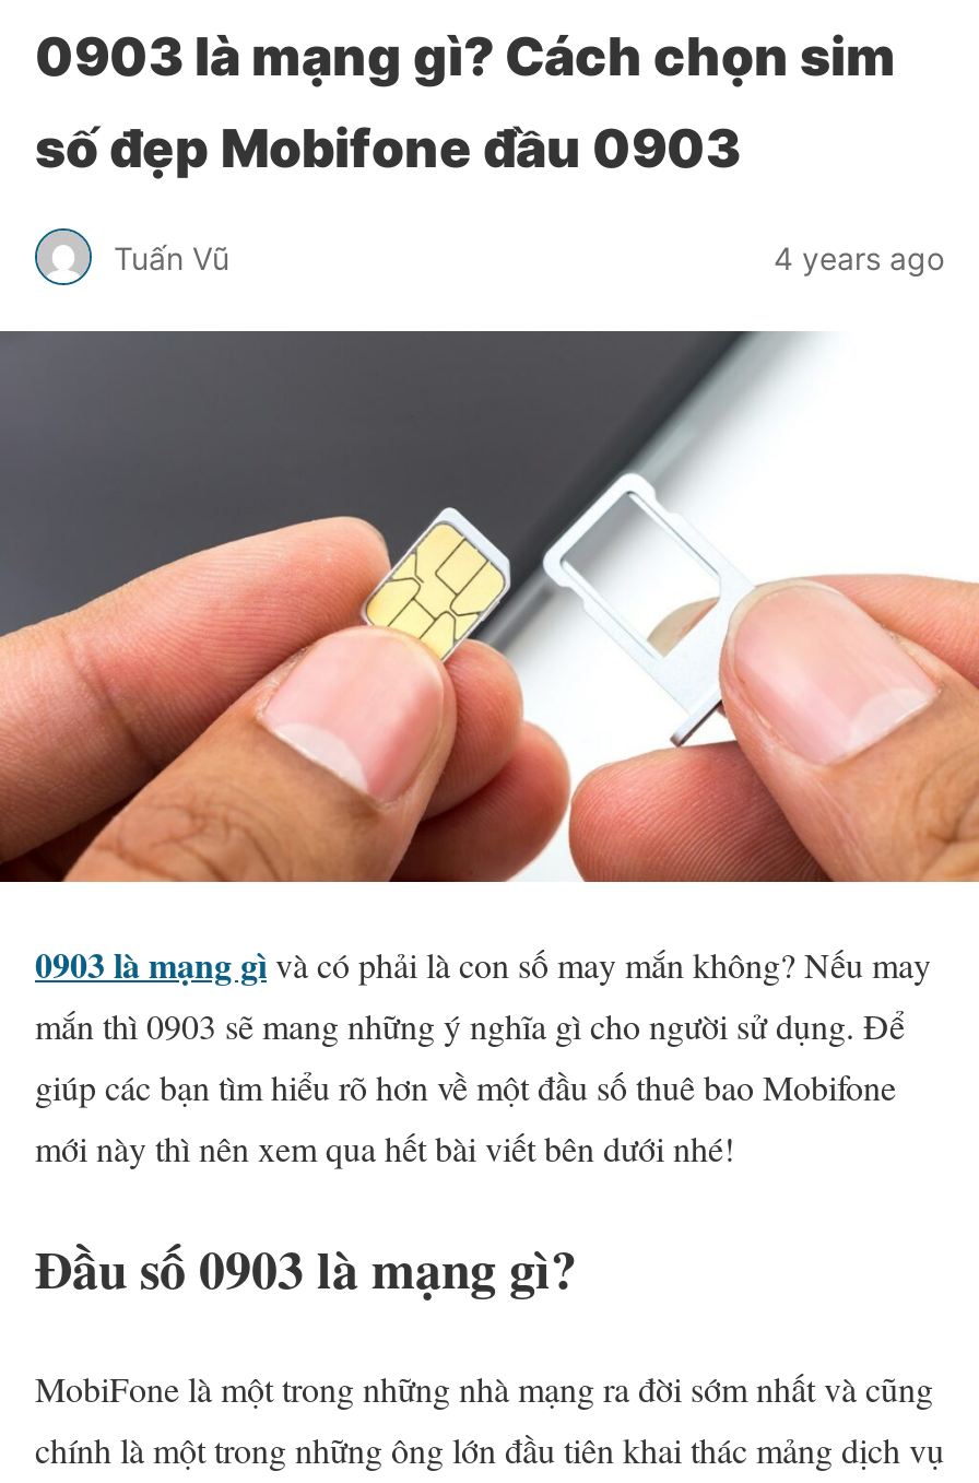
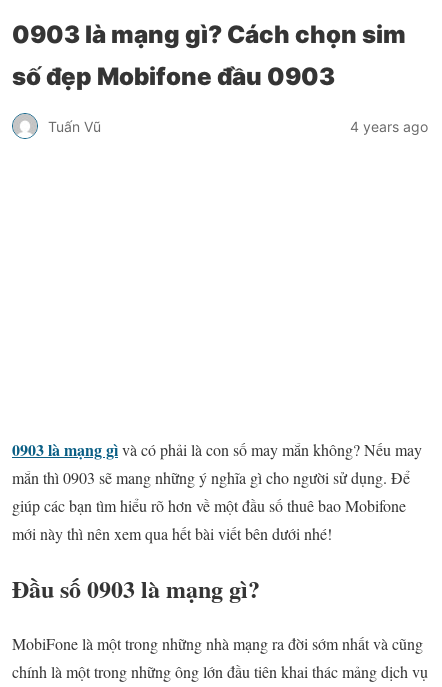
[7,329,972,884] [image] -> none

